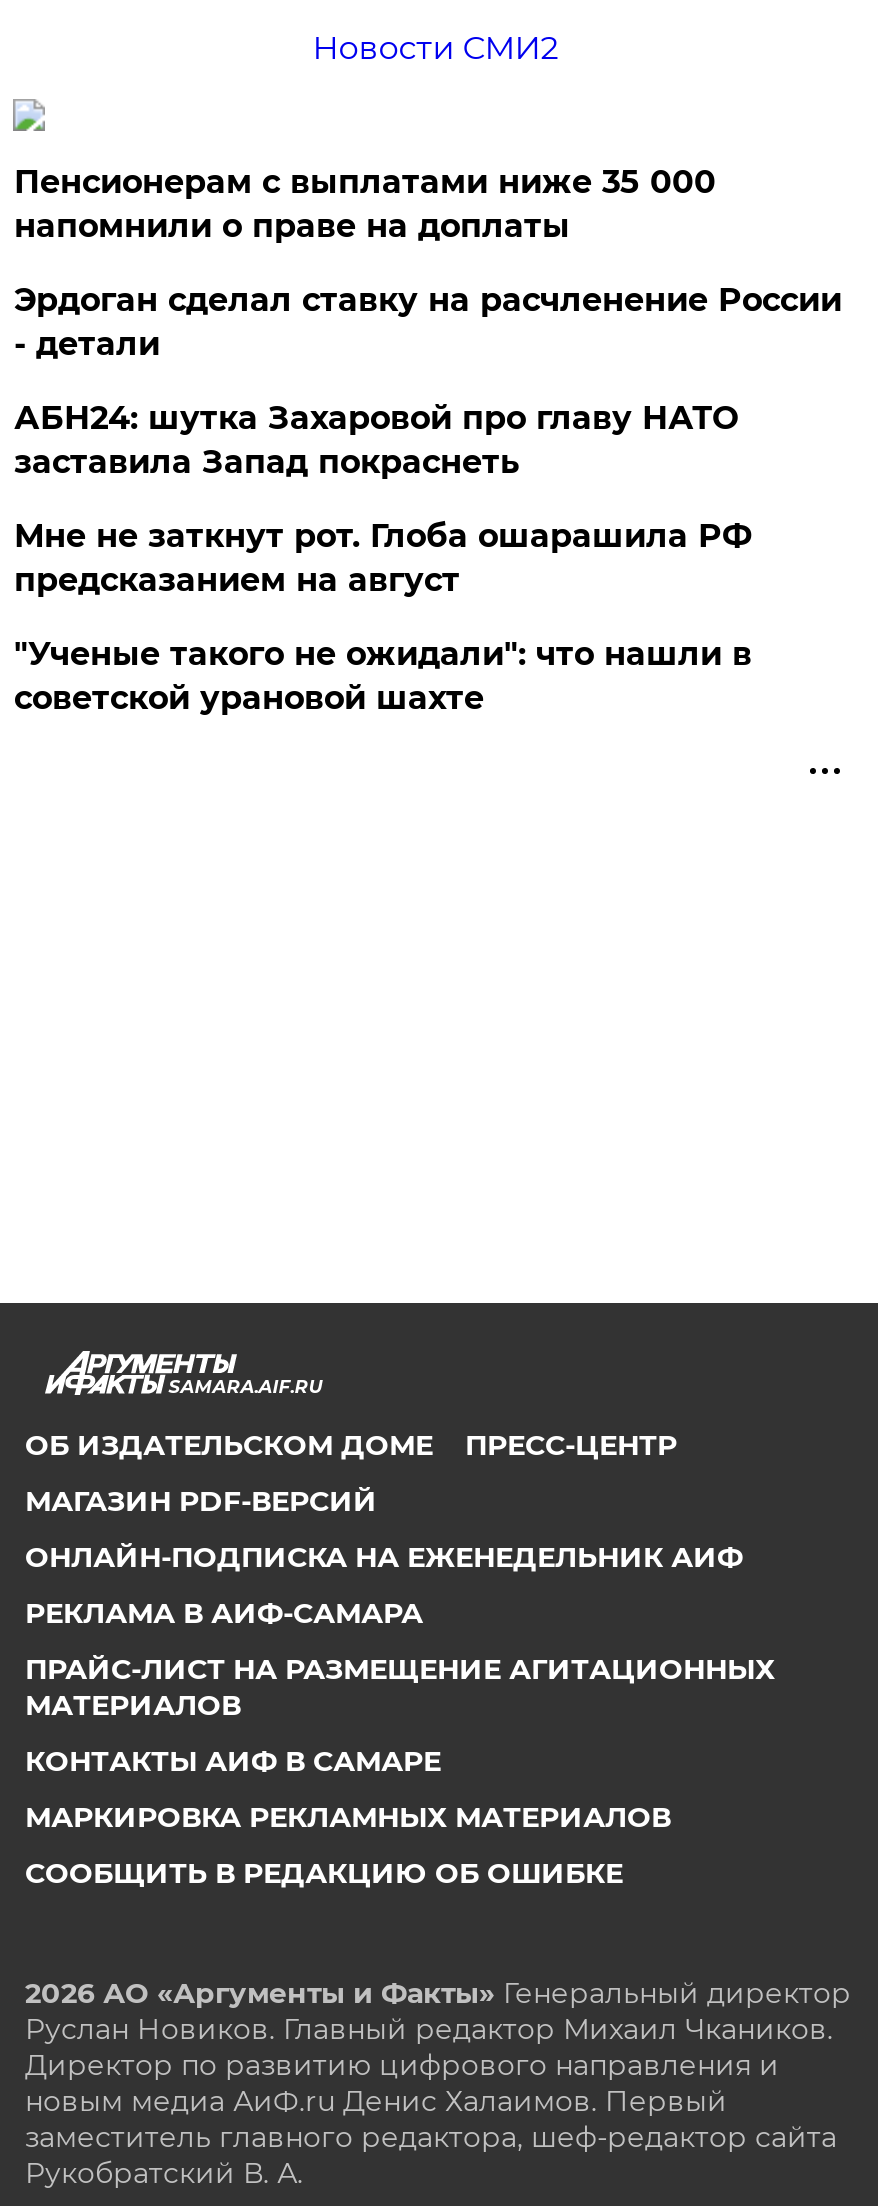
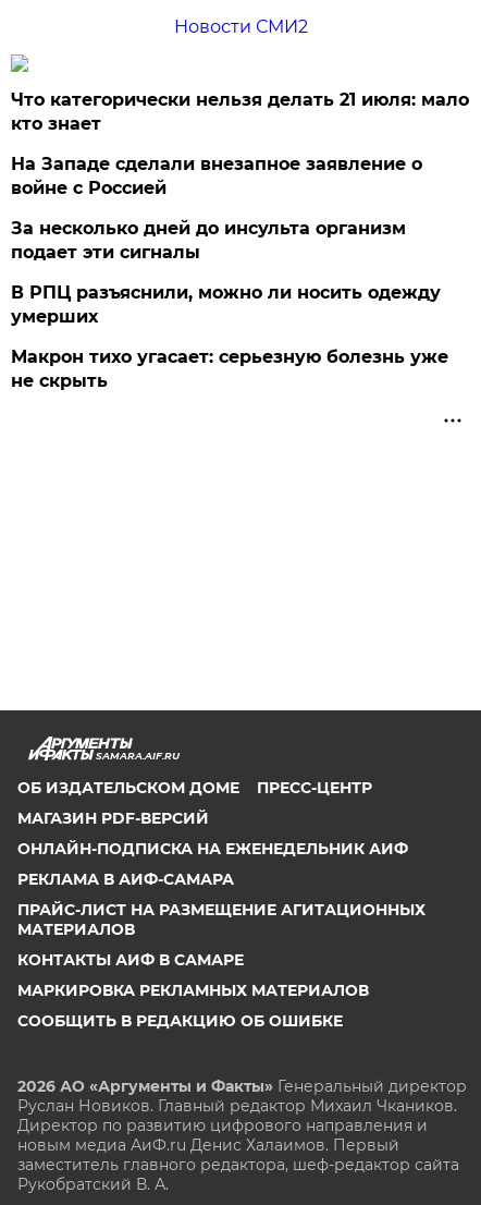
[14,163,716,245] Пенсионерам с выплатами ниже 35 000 | напомнили о праве на доплаты -> [11,89,469,134] Что категорически нельзя делать 21 июля: мало | кто знает
[14,281,842,363] Эрдоган сделал ставку на расчленение России | - детали -> [11,154,423,198] На Западе сделали внезапное заявление о | войне с Россией
[14,399,738,481] АБН24: шутка Захаровой про главу НАТО | заставила Запад покраснеть -> [11,218,406,263] За несколько дней до инсульта организм | подает эти сигналы
[14,517,752,599] Мне не заткнут рот. Глоба ошарашила РФ | предсказанием на август -> [11,282,441,327] В РПЦ разъяснили, можно ли носить одежду | умерших
[14,635,752,717] "Ученые такого не ожидали": что нашли в | советской урановой шахте -> [11,346,449,391] Макрон тихо угасает: серьезную болезнь уже | не скрыть

